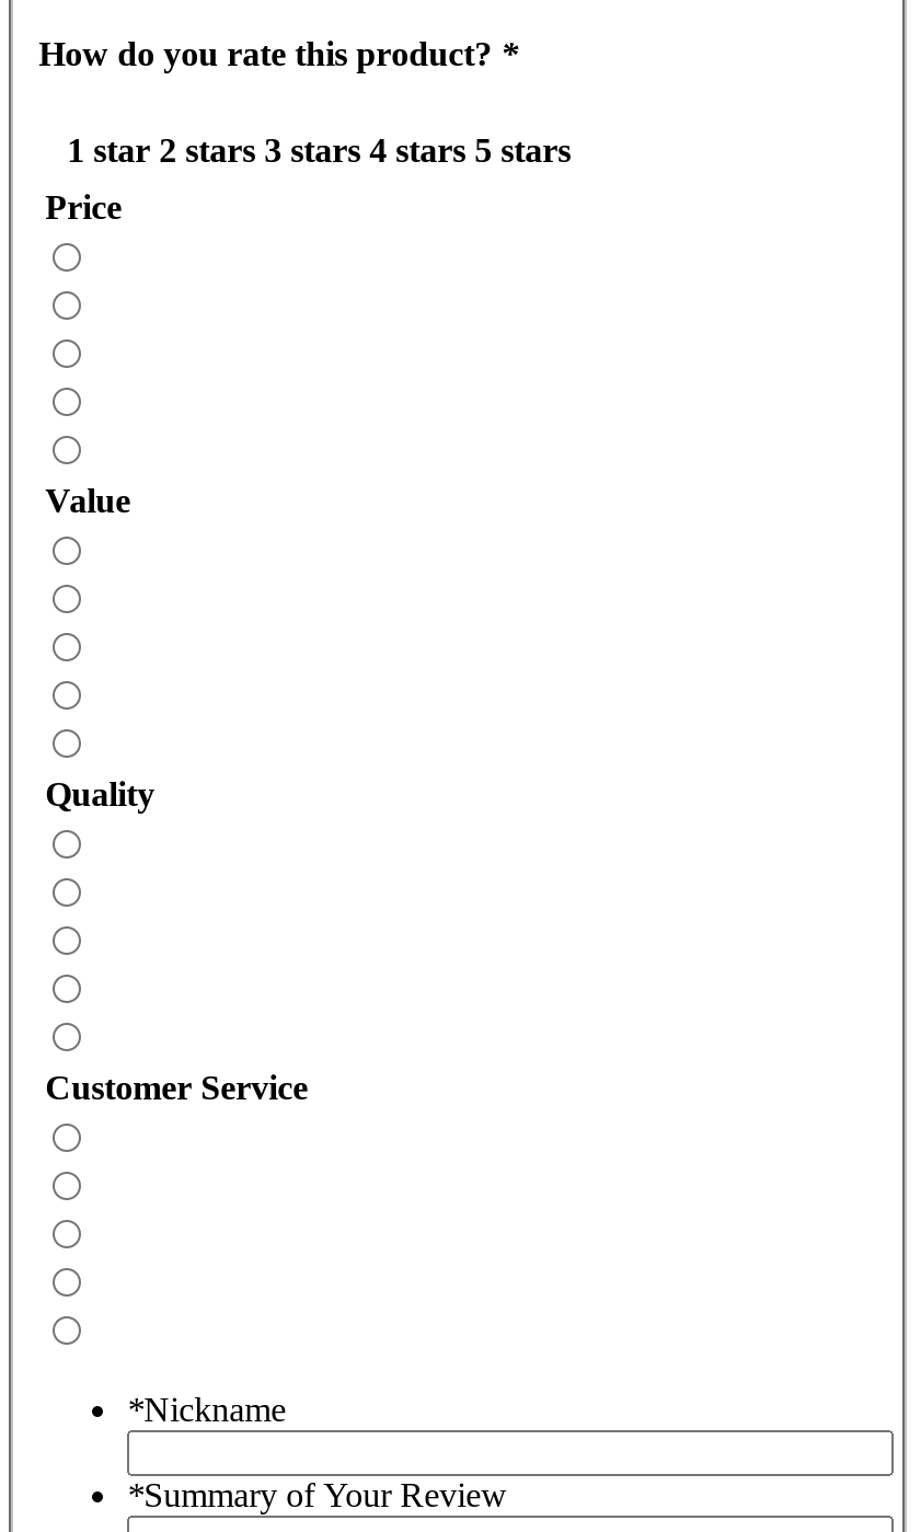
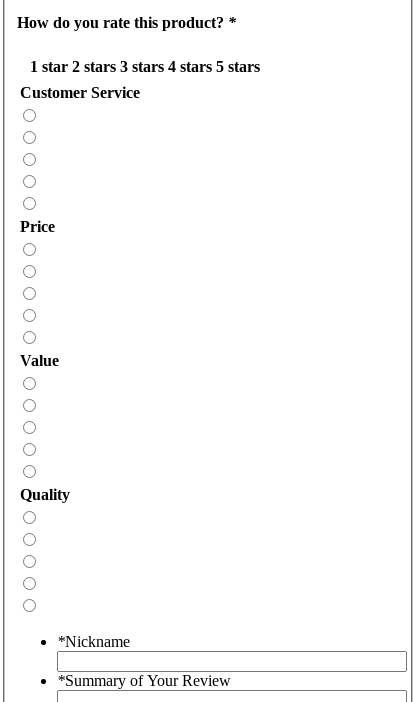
moved [45,189,155,813] -> [20,218,70,503]: Price | Value | Quality
moved [45,1069,308,1106] -> [20,84,140,101]: Customer Service

